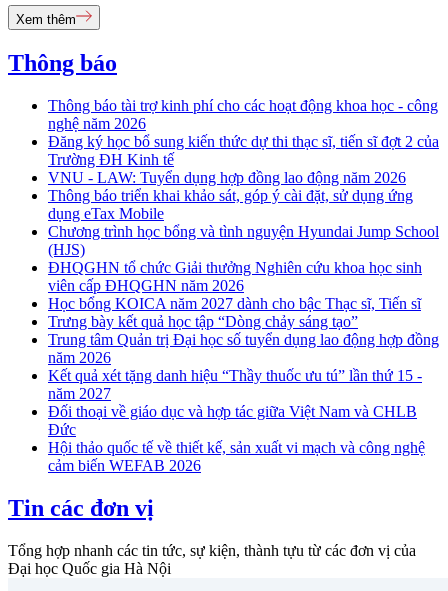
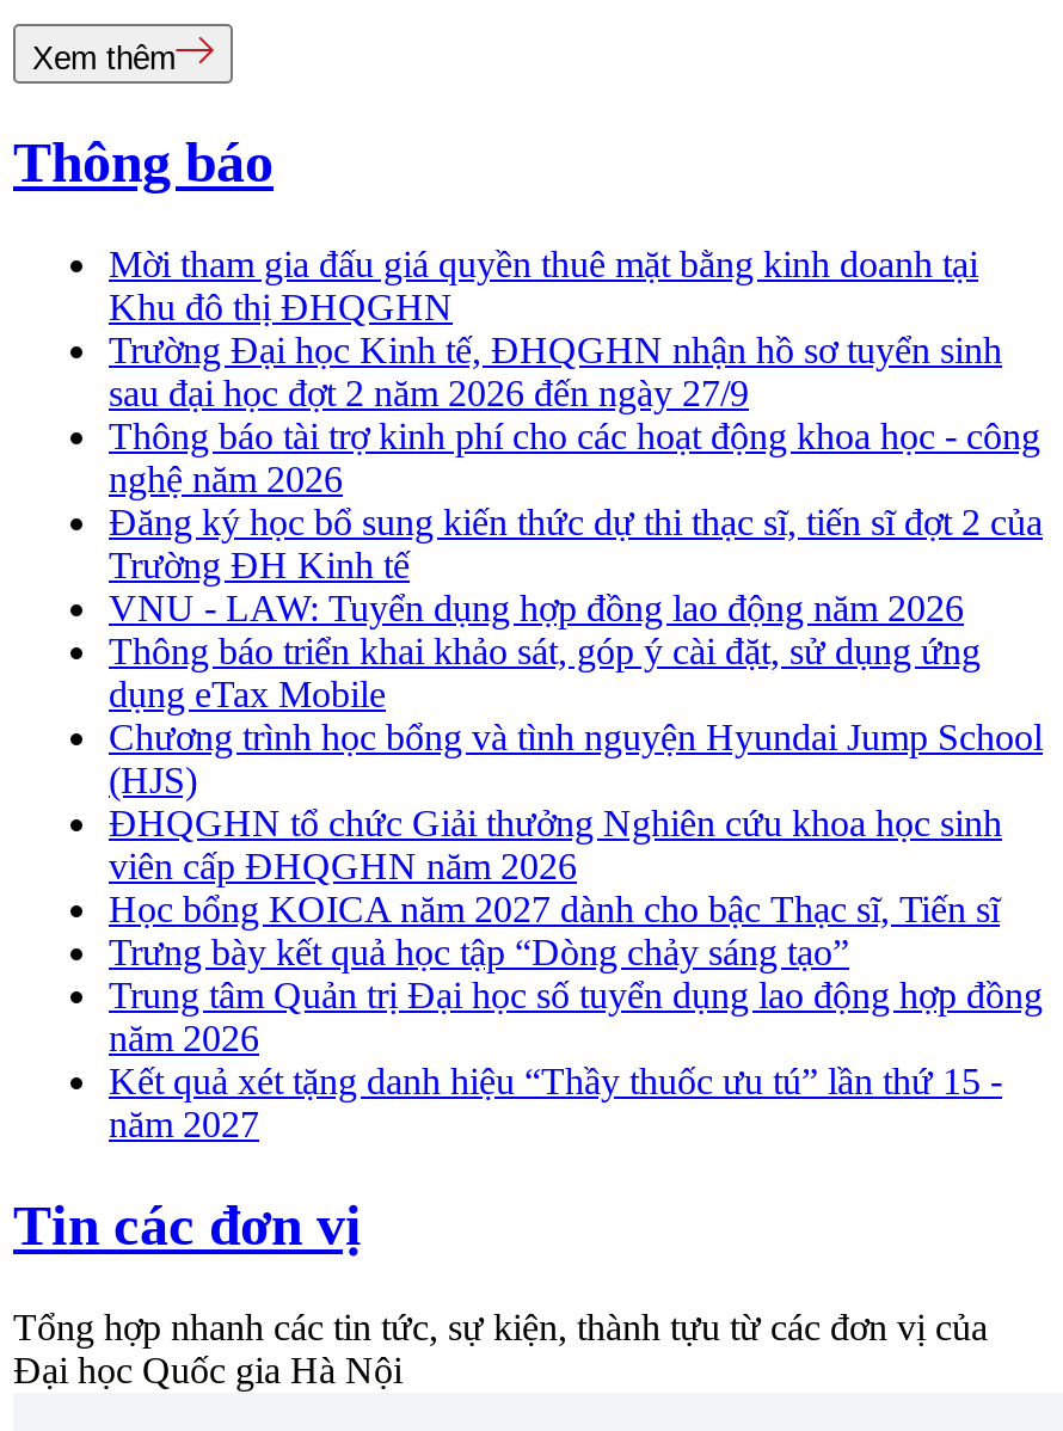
none -> [109,244,1002,414] Mời tham gia đấu giá quyền thuê mặt bằng kinh doanh tại | Khu đô thị ĐHQGHN | Trường Đại học Kinh tế, ĐHQGHN nhận hồ sơ tuyển sinh | sau đại học đợt 2 năm 2026 đến ngày 27/9
moved [48,97,439,402] -> [109,416,1043,1145]: Thông báo tài trợ kinh phí cho các hoạt động khoa học - công | nghệ năm 2026 | Đăng ký học bổ sung kiến thức dự thi thạc sĩ, tiến sĩ đợt 2 của | ... | Kết quả xét tặng danh hiệu “Thầy thuốc ưu tú” lần thứ 15 - | năm 2027
[48,403,425,474] Đối thoại về giáo dục và hợp tác giữa Việt Nam và CHLB | Đức | Hội thảo quốc tế về thiết kế, sản xuất vi mạch và công nghệ | cảm biến WEFAB 2026 -> none

